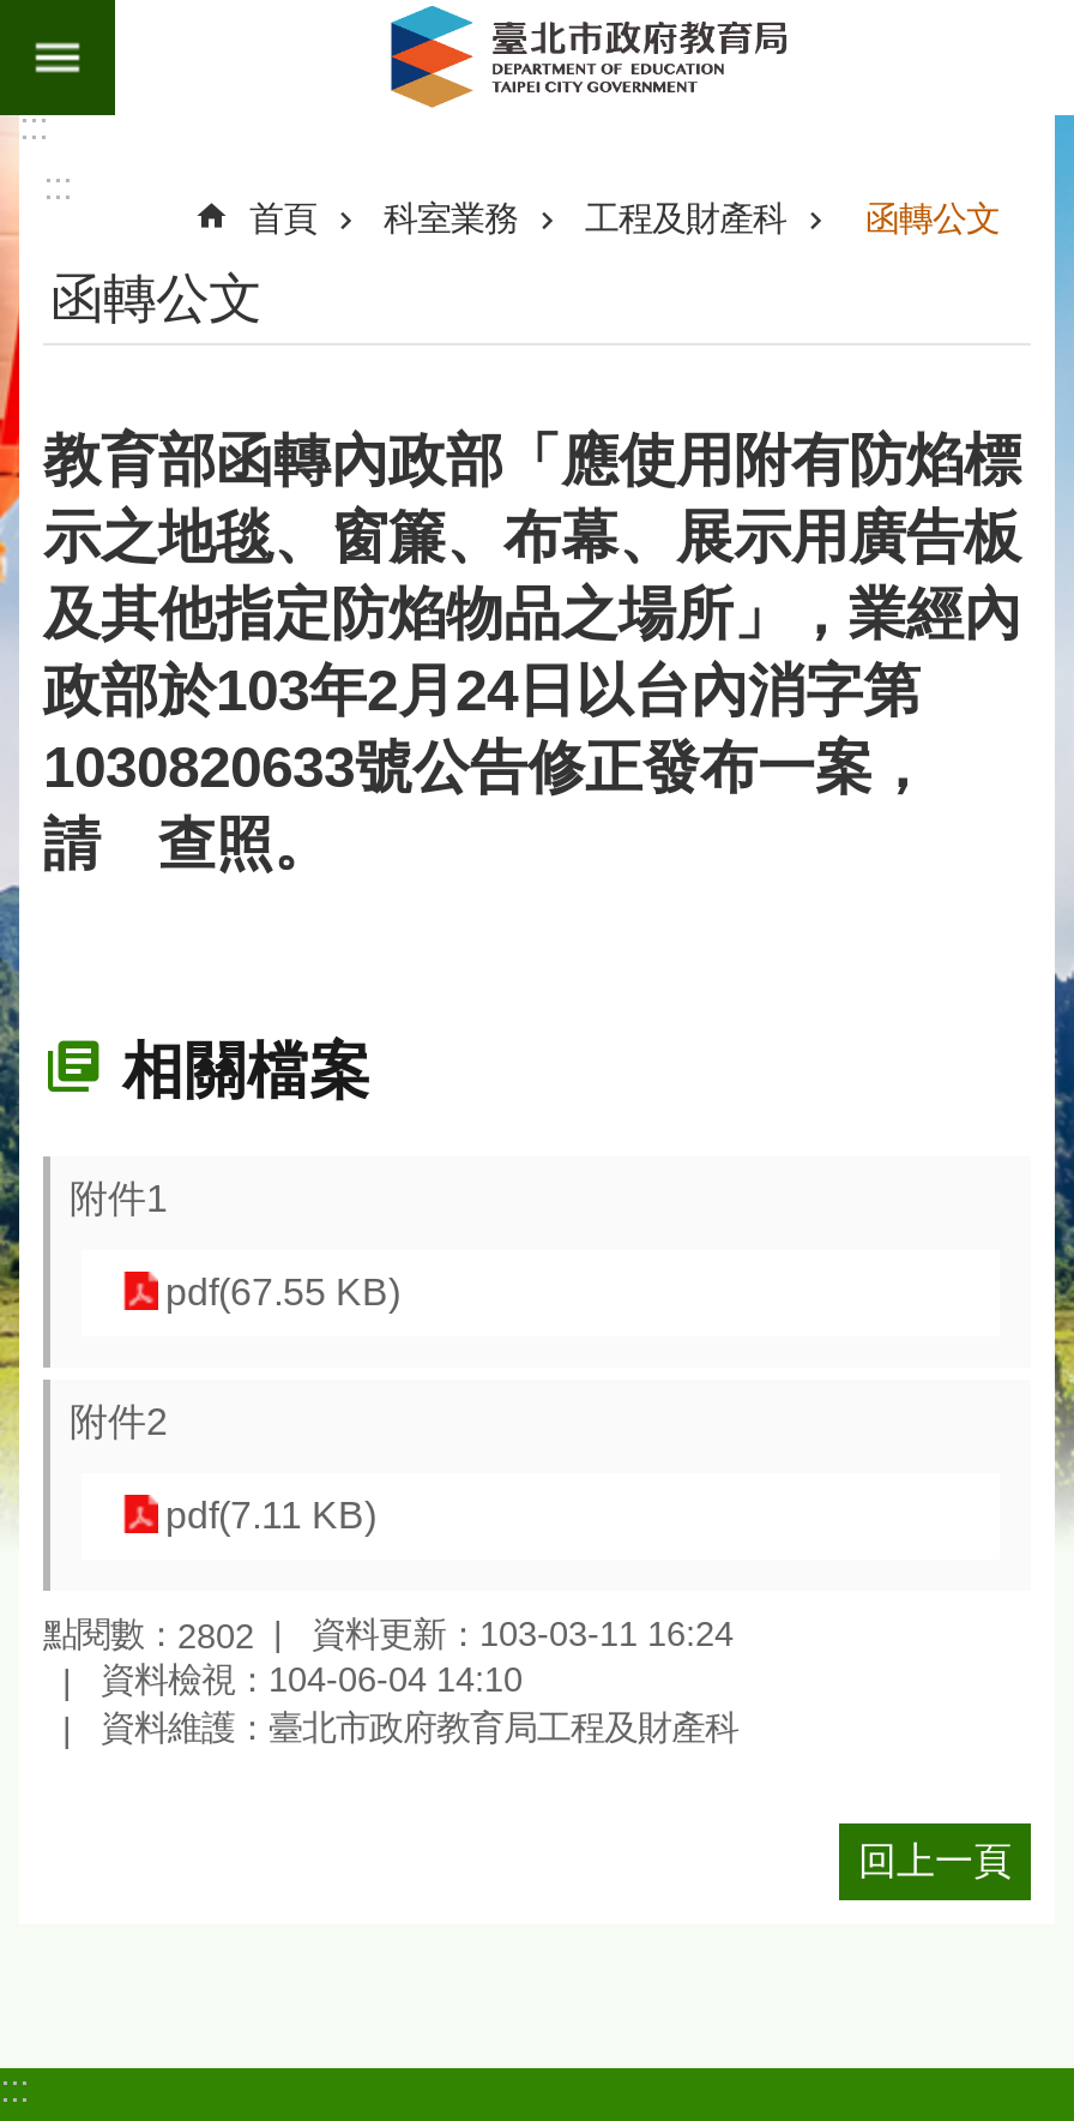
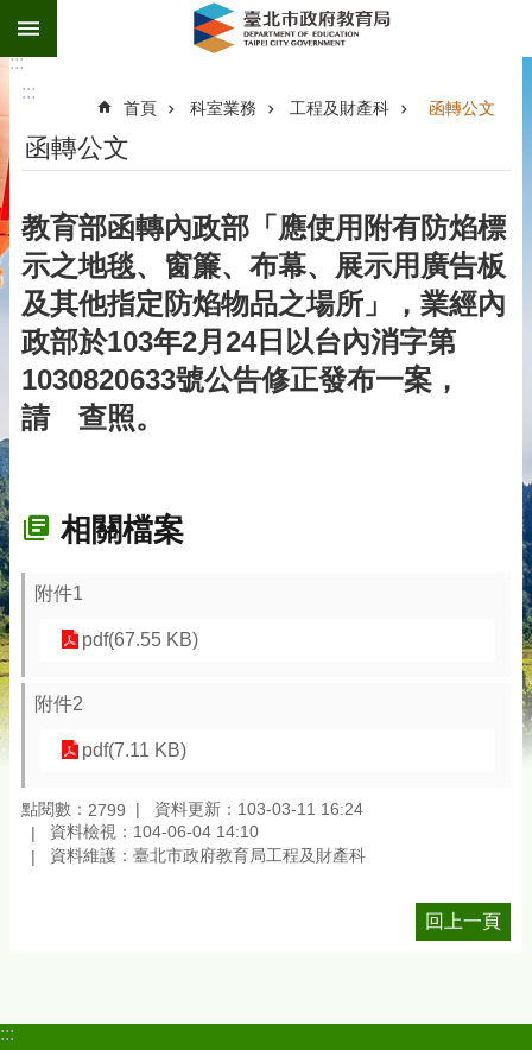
[43,1614,734,1655] 點閱數：2802 資料更新：103-03-11 16:24 -> [21,799,363,819] 點閱數：2799 資料更新：103-03-11 16:24

